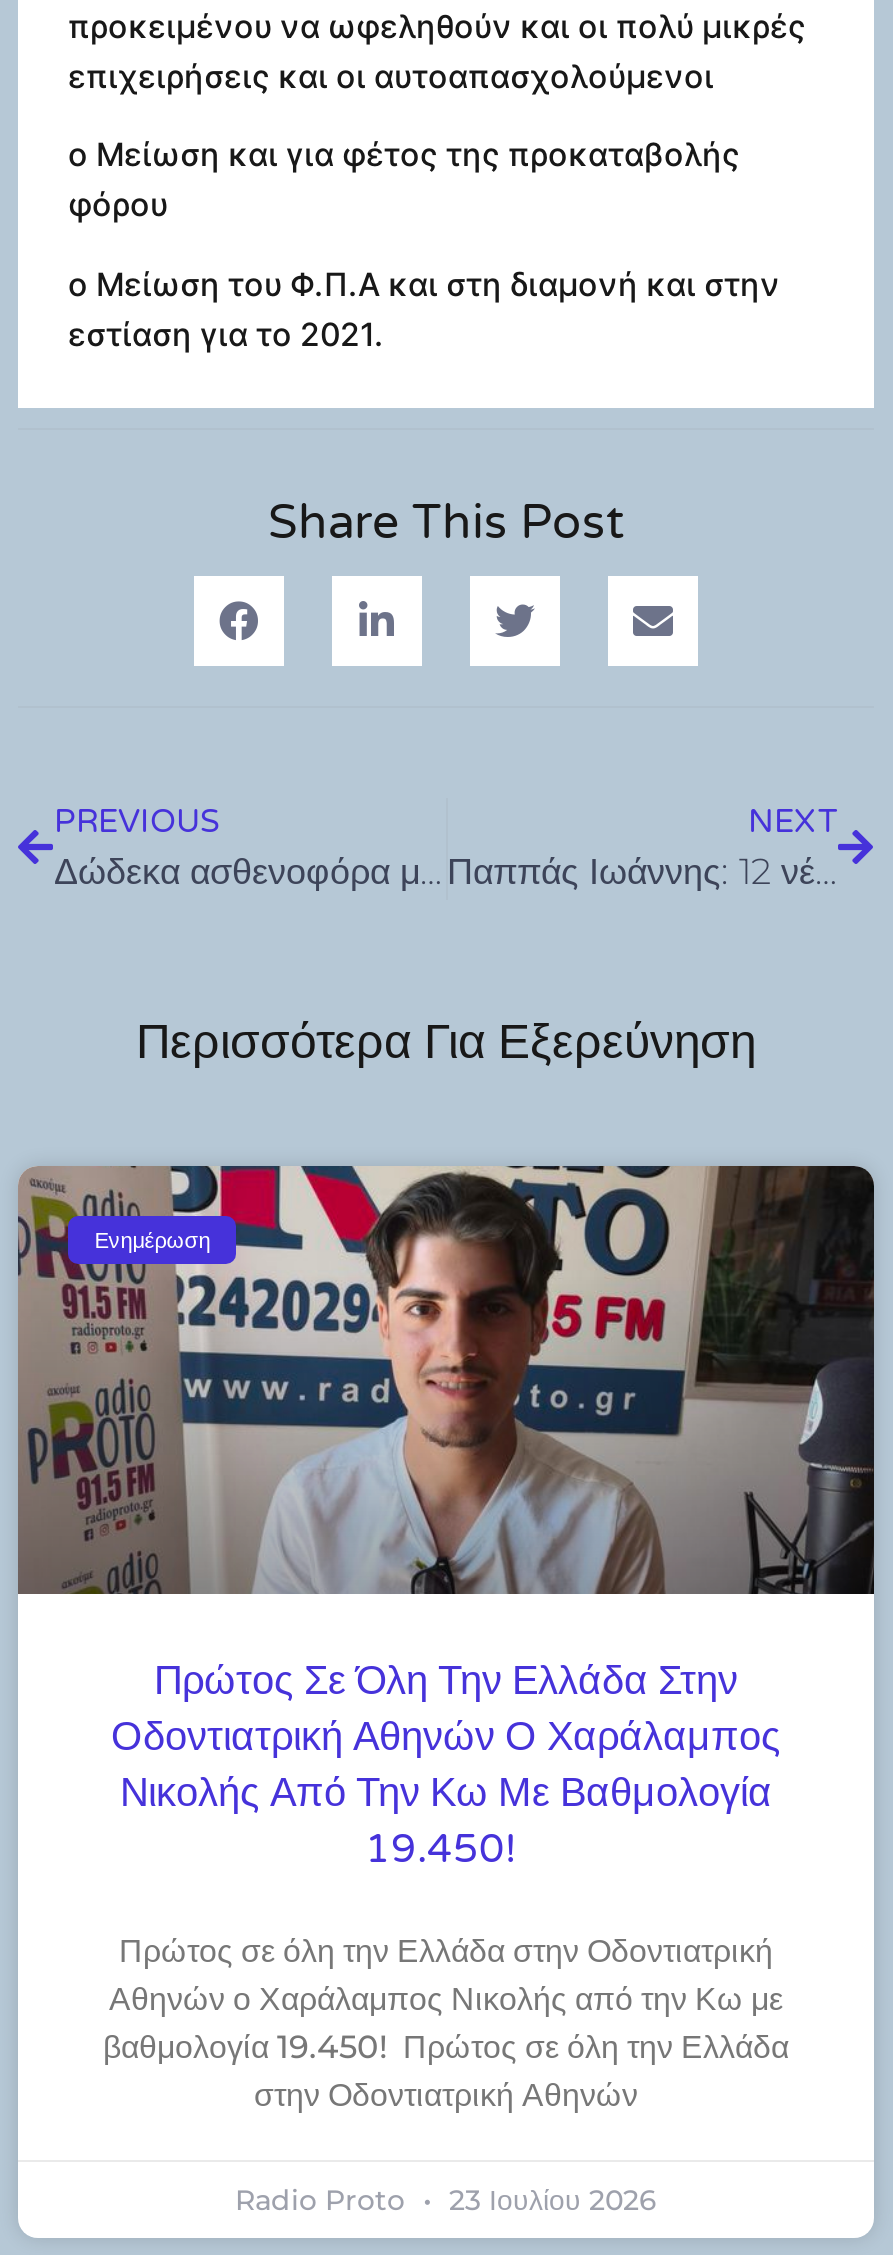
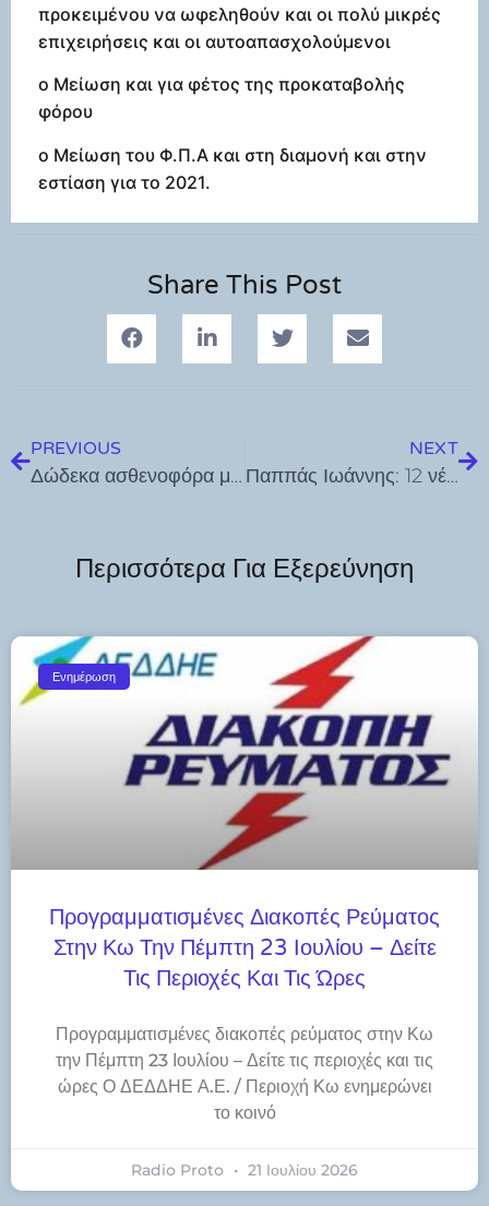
[16,1164,876,1874] [image] | Πρώτος Σε Όλη Την Ελλάδα Στην | Οδοντιατρική Αθηνών Ο Χαράλαμπος | Νικολής Από Την Κω Με Βαθμολογία | 19.450! -> [10,635,479,992] [image] | Προγραμματισμένες Διακοπές Ρεύματος | Στην Κω Την Πέμπτη 23 Ιουλίου – Δείτε | Τις Περιοχές Και Τις Ώρες
[103,1932,789,2114] Πρώτος σε όλη την Ελλάδα στην Οδοντιατρική | Αθηνών ο Χαράλαμπος Νικολής από την Κω με | βαθμολογία 19.450! Πρώτος σε όλη την Ελλάδα | στην Οδοντιατρική Αθηνών -> [56,1024,433,1123] Προγραμματισμένες διακοπές ρεύματος στην Κω | την Πέμπτη 23 Ιουλίου – Δείτε τις περιοχές και τις | ώρες Ο ΔΕΔΔΗΕ Α.Ε. / Περιοχή Κω ενημερώνει | το κοινό
[235,2182,657,2218] Radio Proto 23 Ιουλίου 2026 -> [131,1160,358,1180] Radio Proto 21 Ιουλίου 2026

